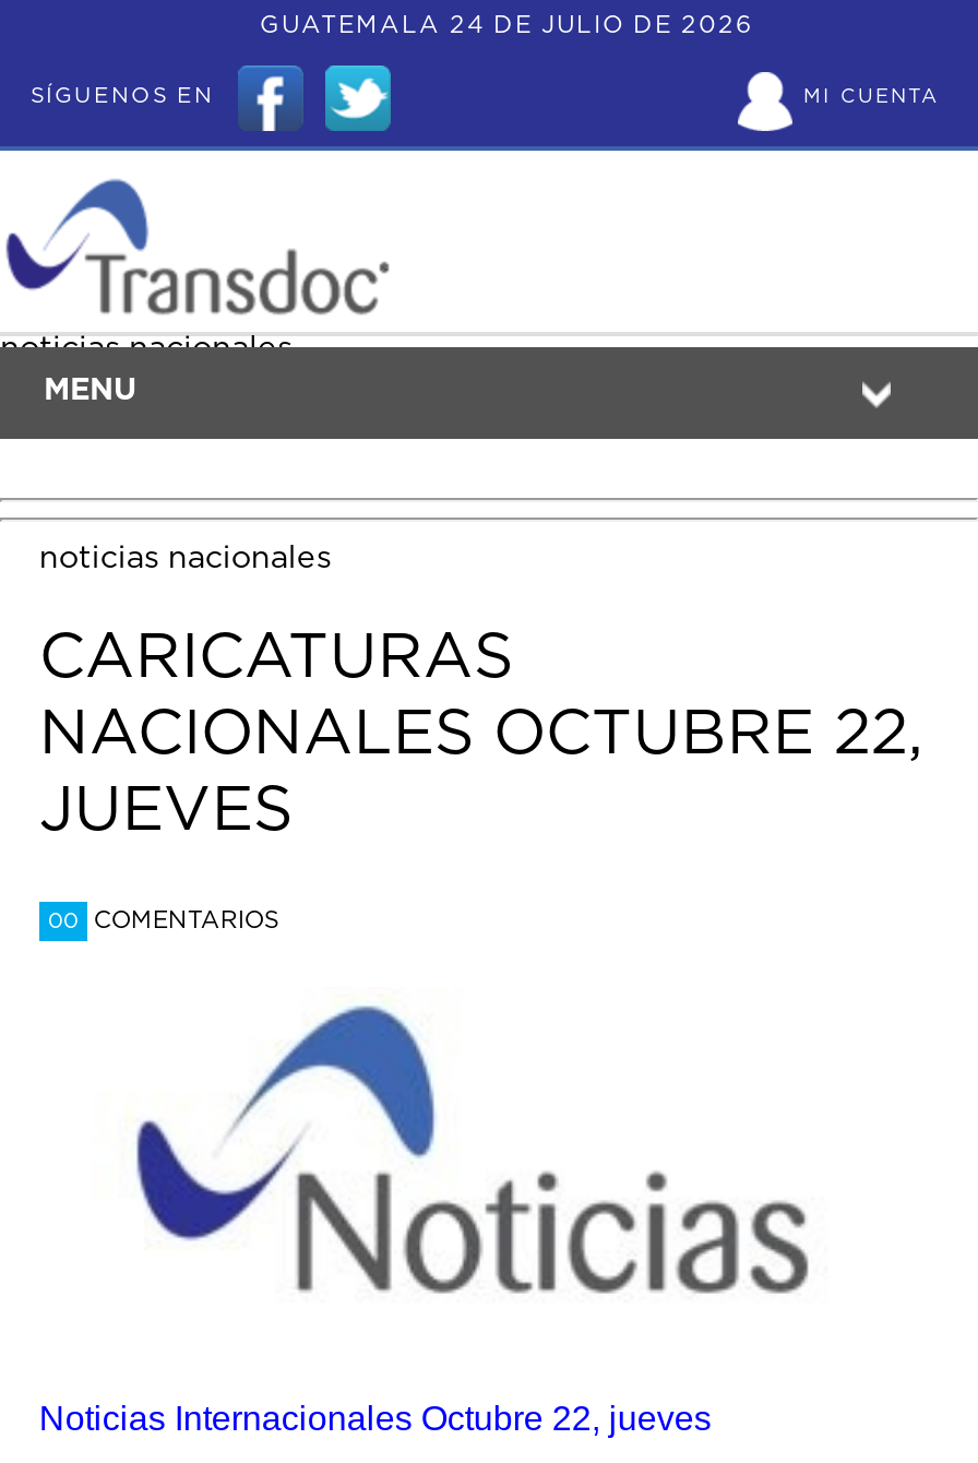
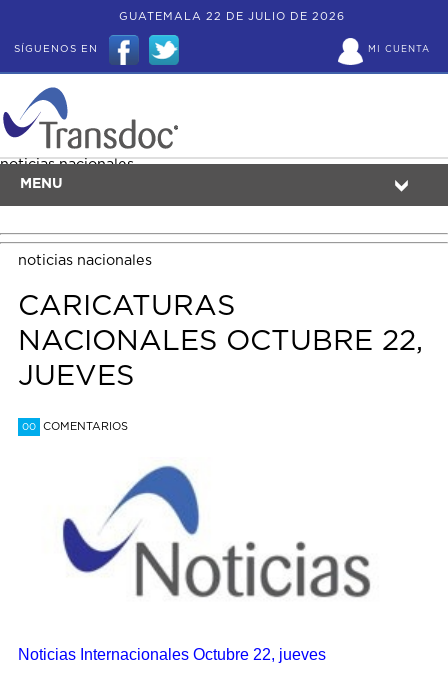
[260,13,753,37] GUATEMALA 24 DE JULIO DE 2026 -> [119,11,345,22] GUATEMALA 22 DE JULIO DE 2026

